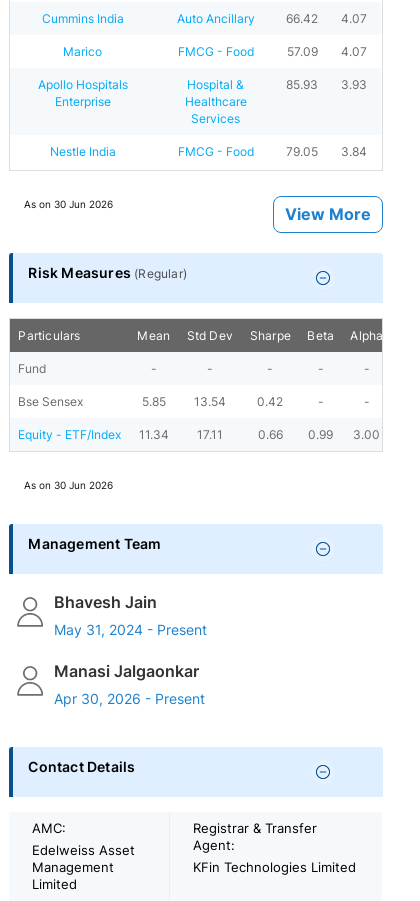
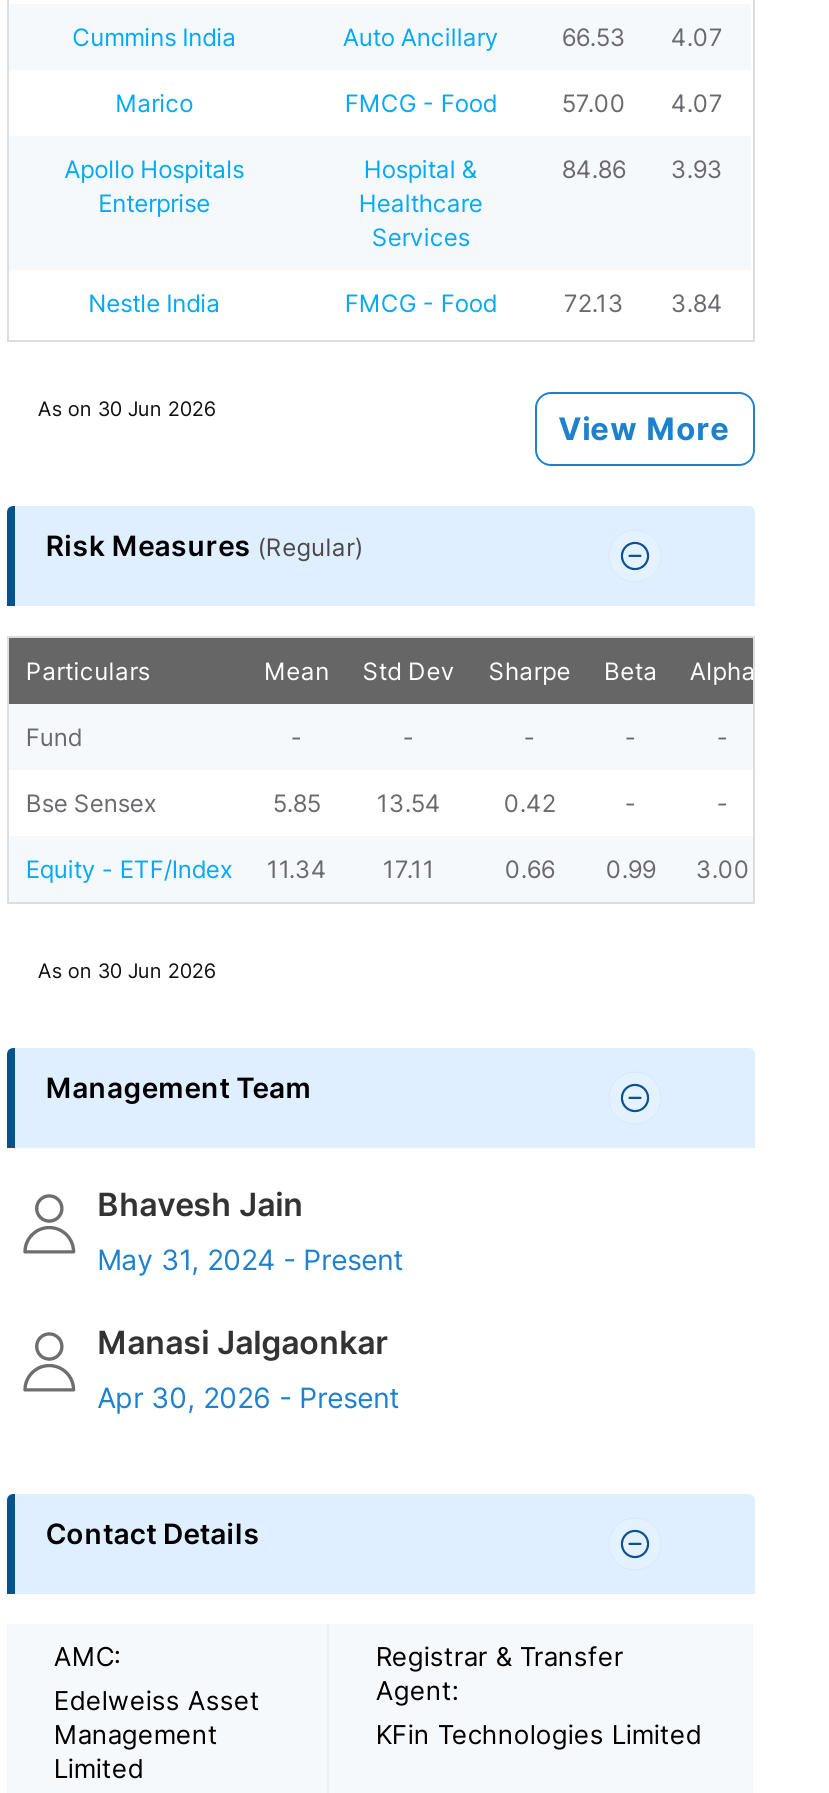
[286,11,367,26] 66.42 4.07 -> [562,22,723,52] 66.53 4.07
[287,44,367,59] 57.09 4.07 -> [562,88,723,118] 57.00 4.07
[286,77,367,92] 85.93 3.93 -> [562,154,723,184] 84.86 3.93
[286,144,367,159] 79.05 3.84 -> [564,288,723,318] 72.13 3.84

